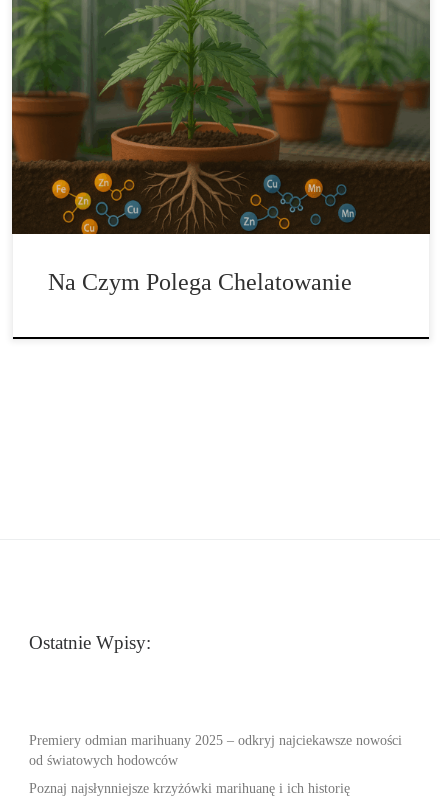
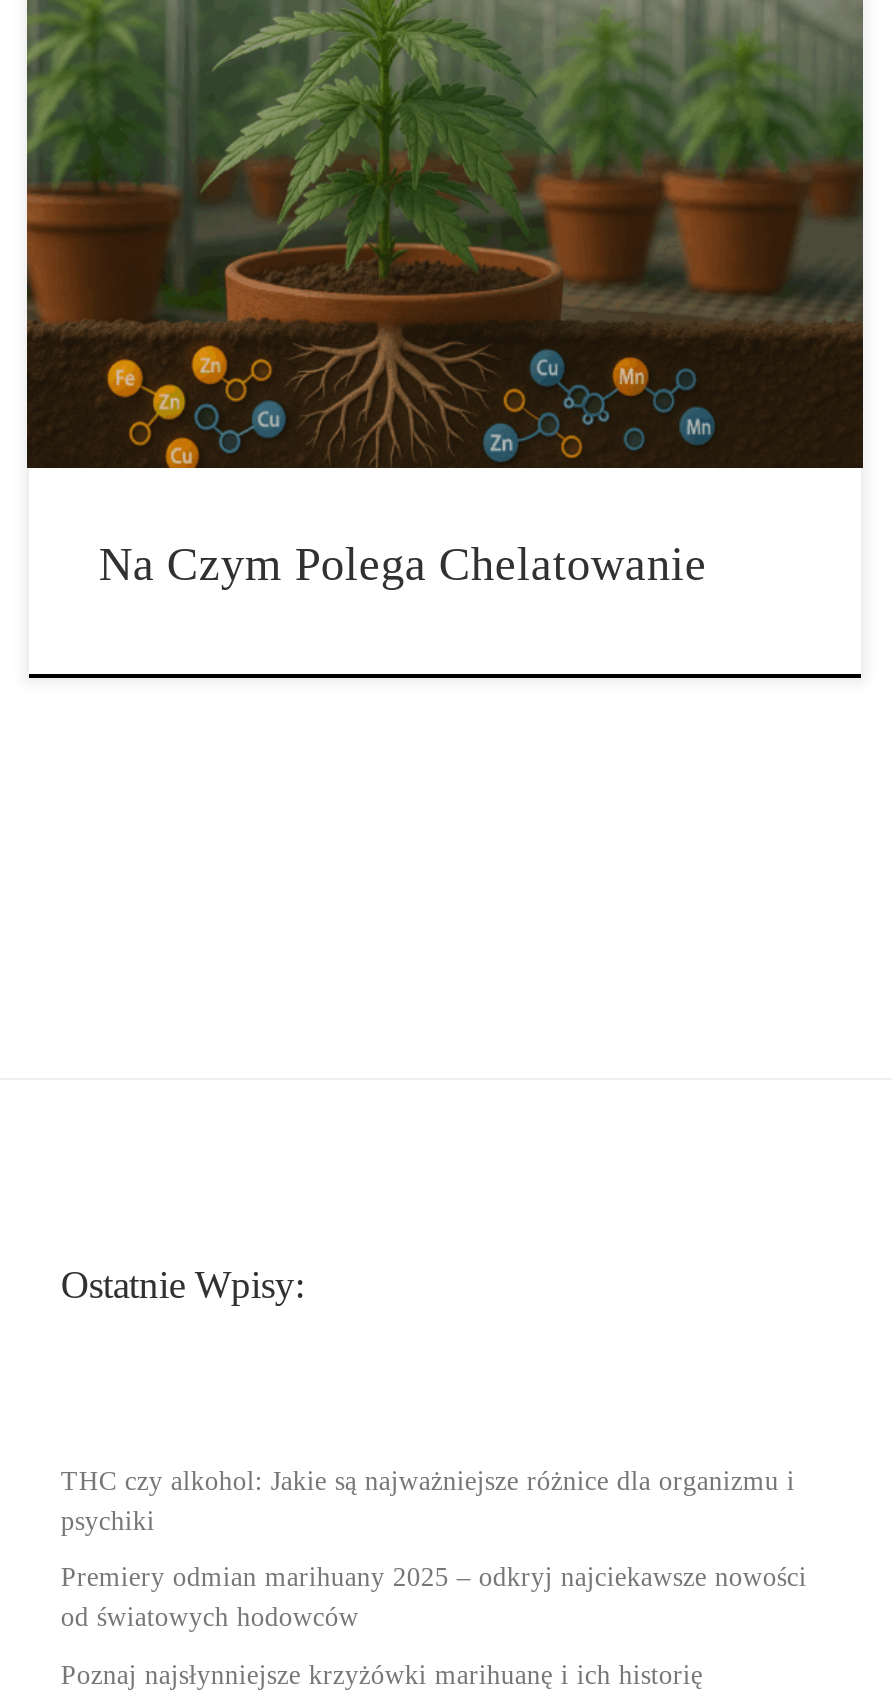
none -> [61,1466,795,1536] THC czy alkohol: Jakie są najważniejsze różnice dla organizmu i | psychiki

